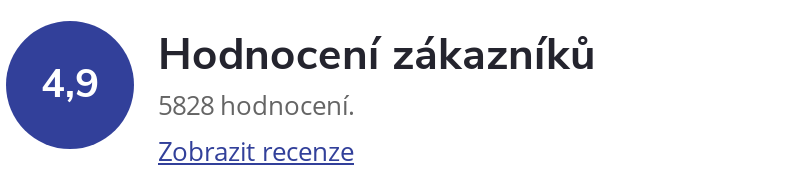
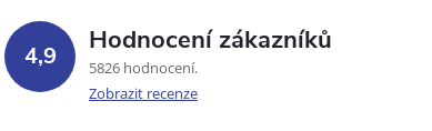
[41,26,596,124] 4,9 5828 hodnocení Hodnocení zákazníků -> [24,24,332,78] 4,9 5826 hodnocení Hodnocení zákazníků

